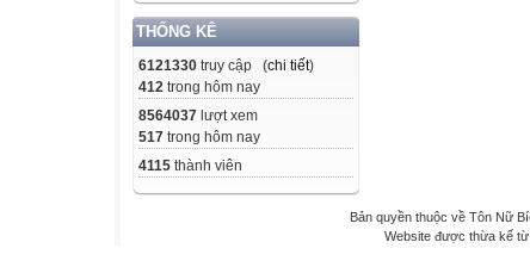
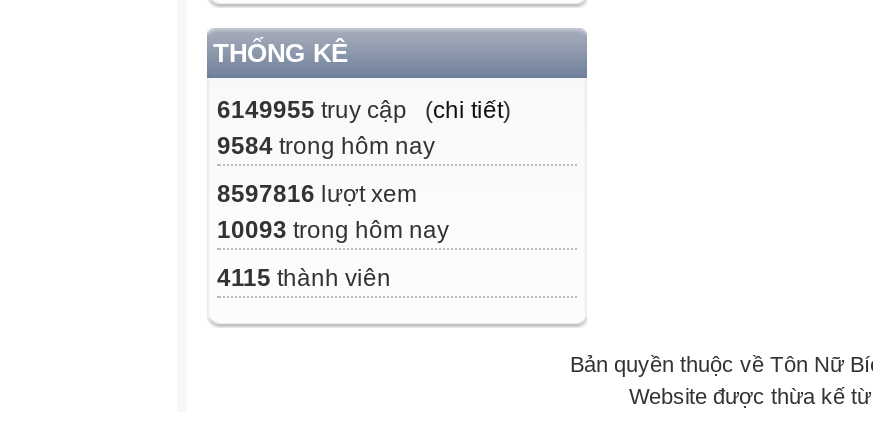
[138,57,314,74] 6121330 truy cập (chi tiết) -> [217,96,511,124] 6149955 truy cập (chi tiết)
[138,79,260,96] 412 trong hôm nay -> [217,132,435,160] 9584 trong hôm nay
[138,108,258,124] 8564037 lượt xem -> [217,180,417,208] 8597816 lượt xem
[138,129,260,146] 517 trong hôm nay -> [217,216,449,244] 10093 trong hôm nay

